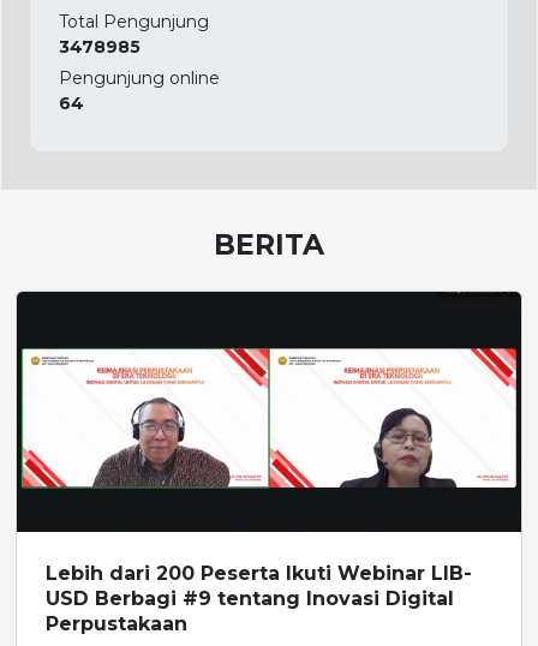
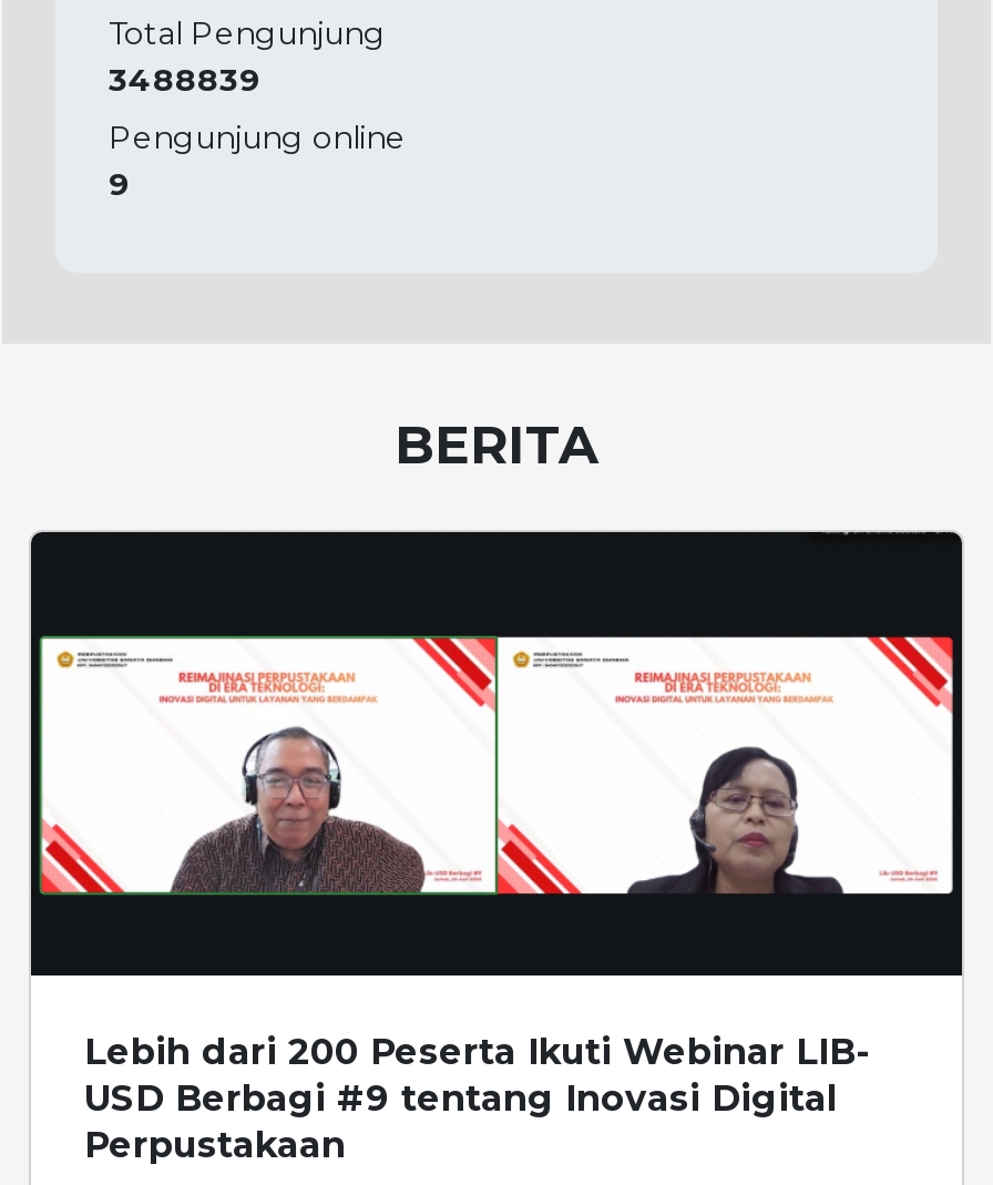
[59,36,141,58] 3478985 -> [109,61,262,100] 3488839
[59,93,84,114] 64 -> [109,165,131,205] 9

